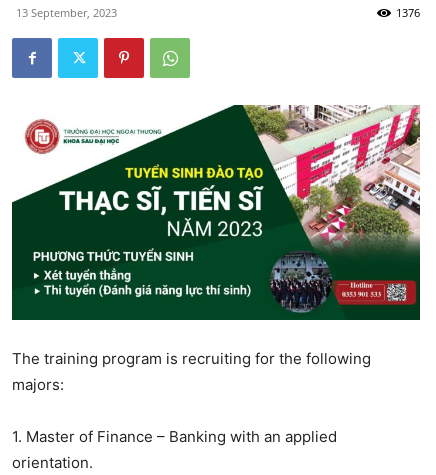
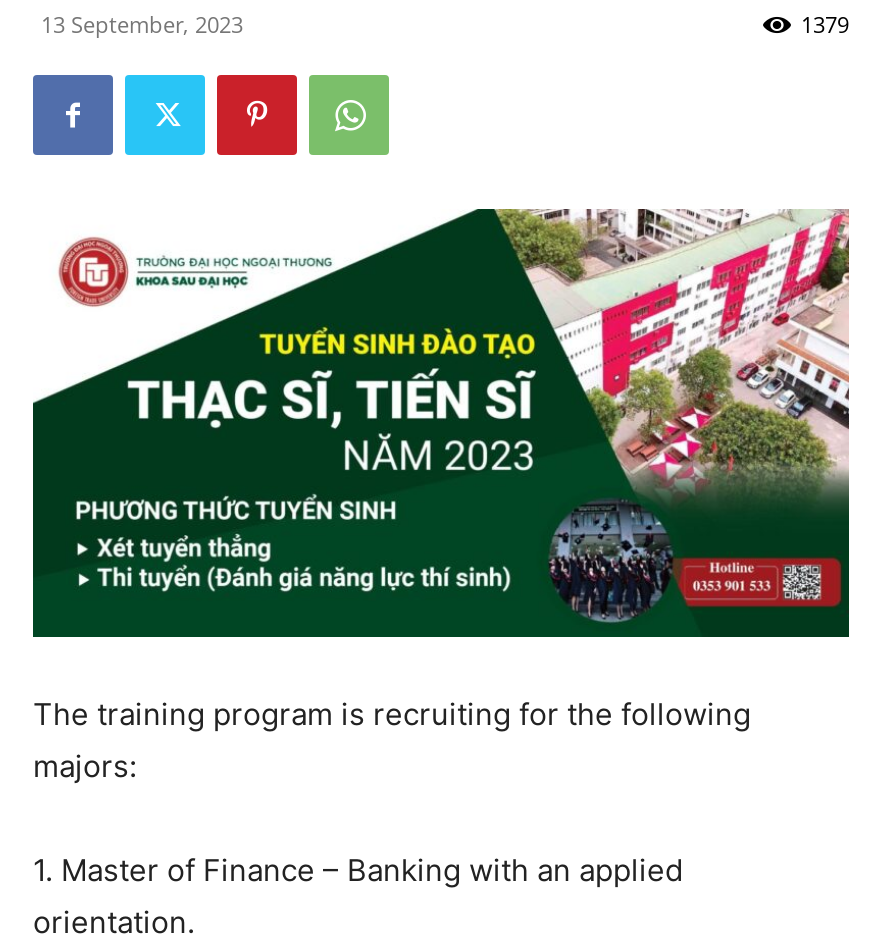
[396,5,420,20] 1376 -> [801,9,849,39] 1379

